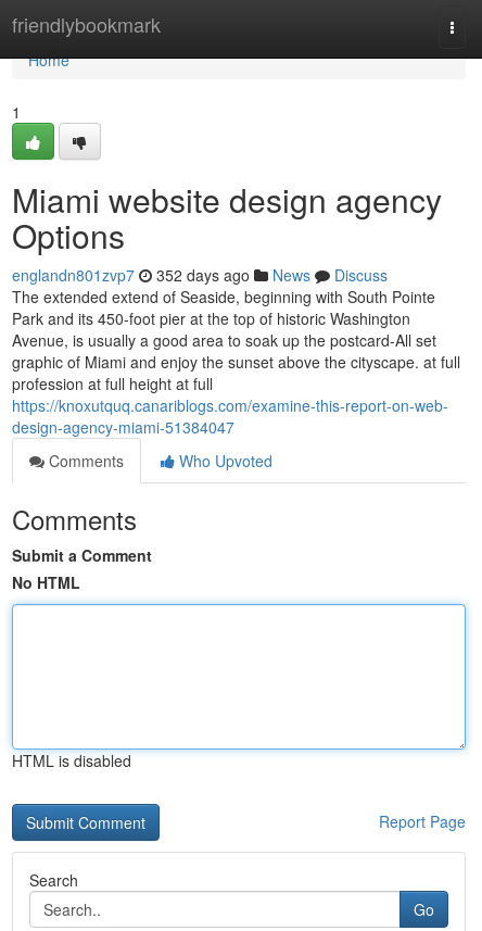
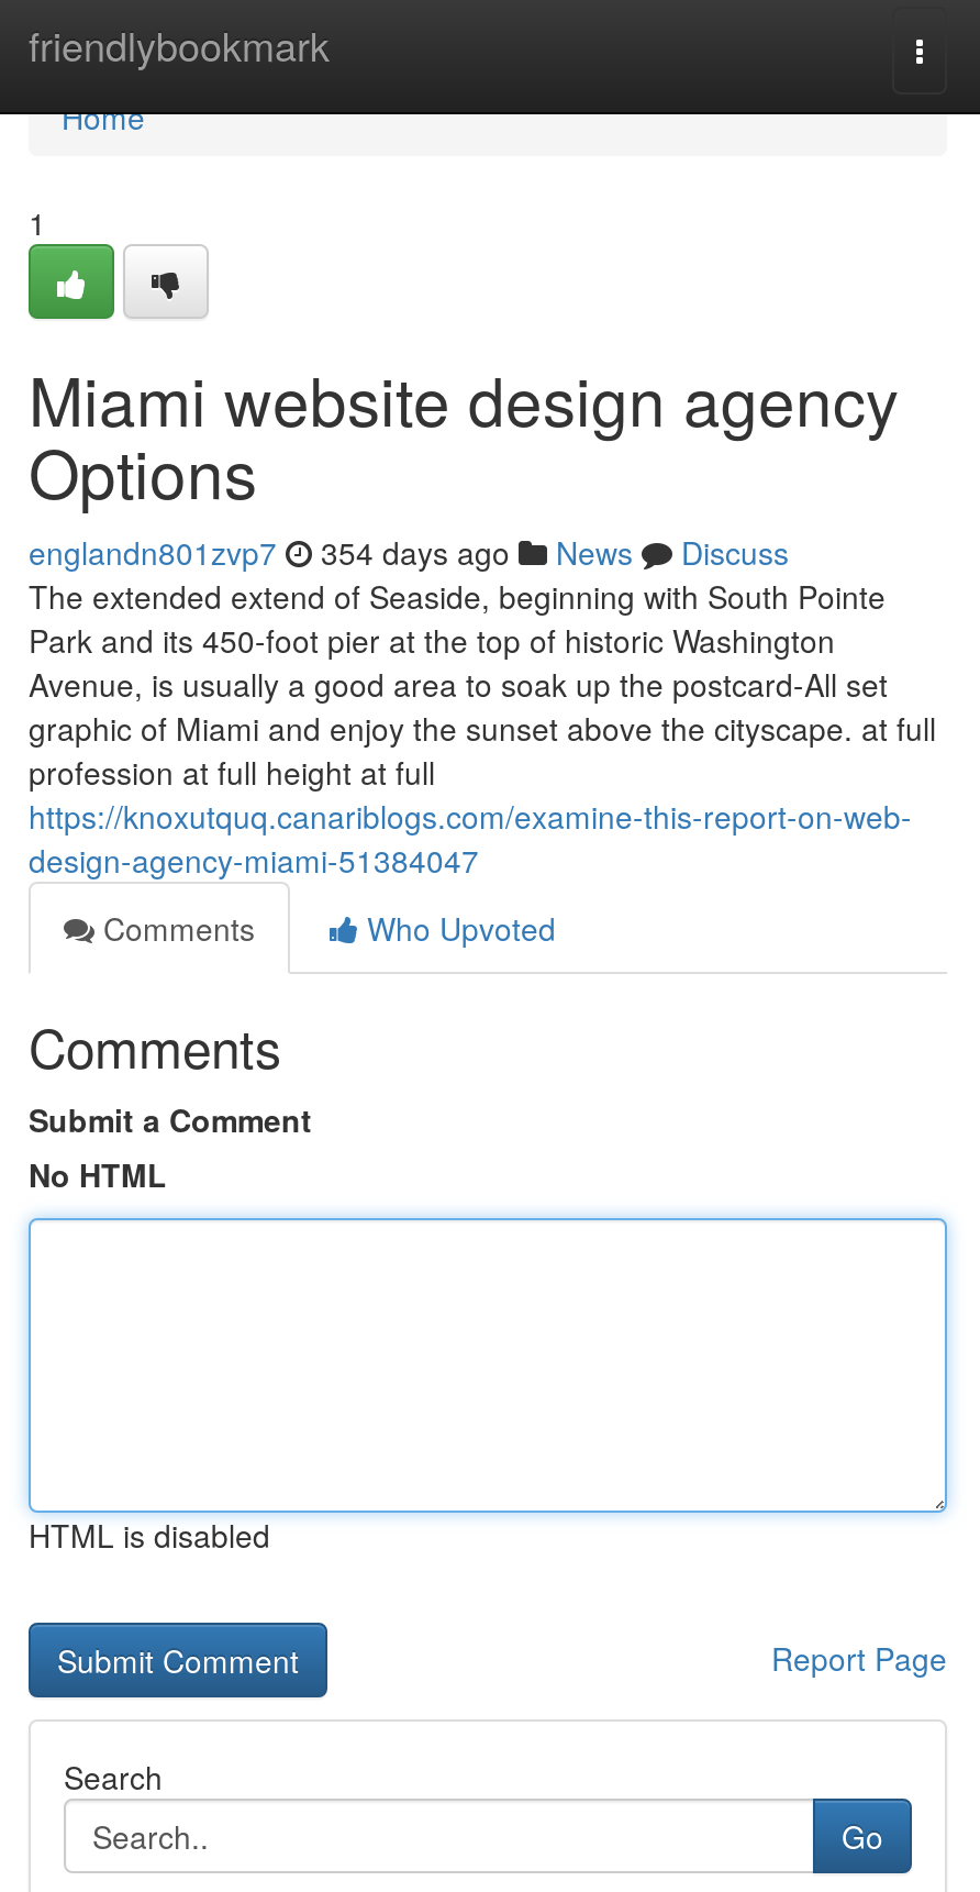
[12,264,388,286] englandn801zvp7 352 days ago News Discuss -> [29,530,789,574] englandn801zvp7 354 days ago News Discuss

